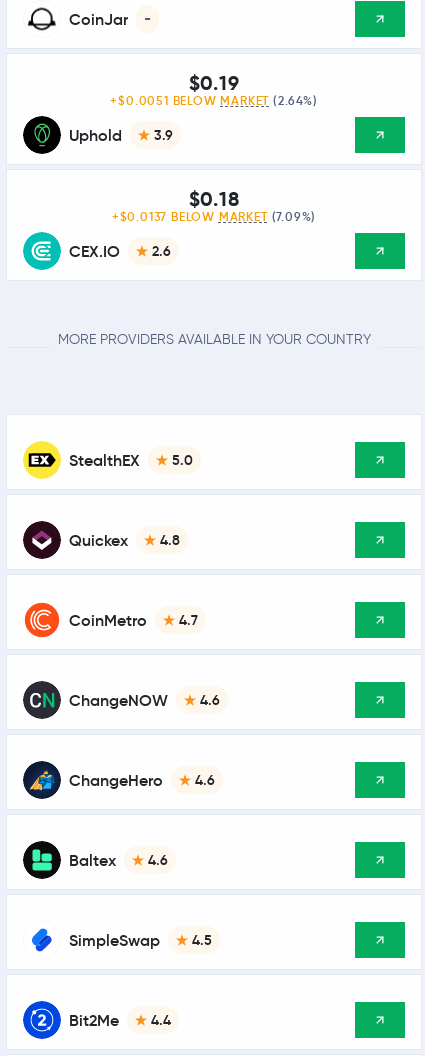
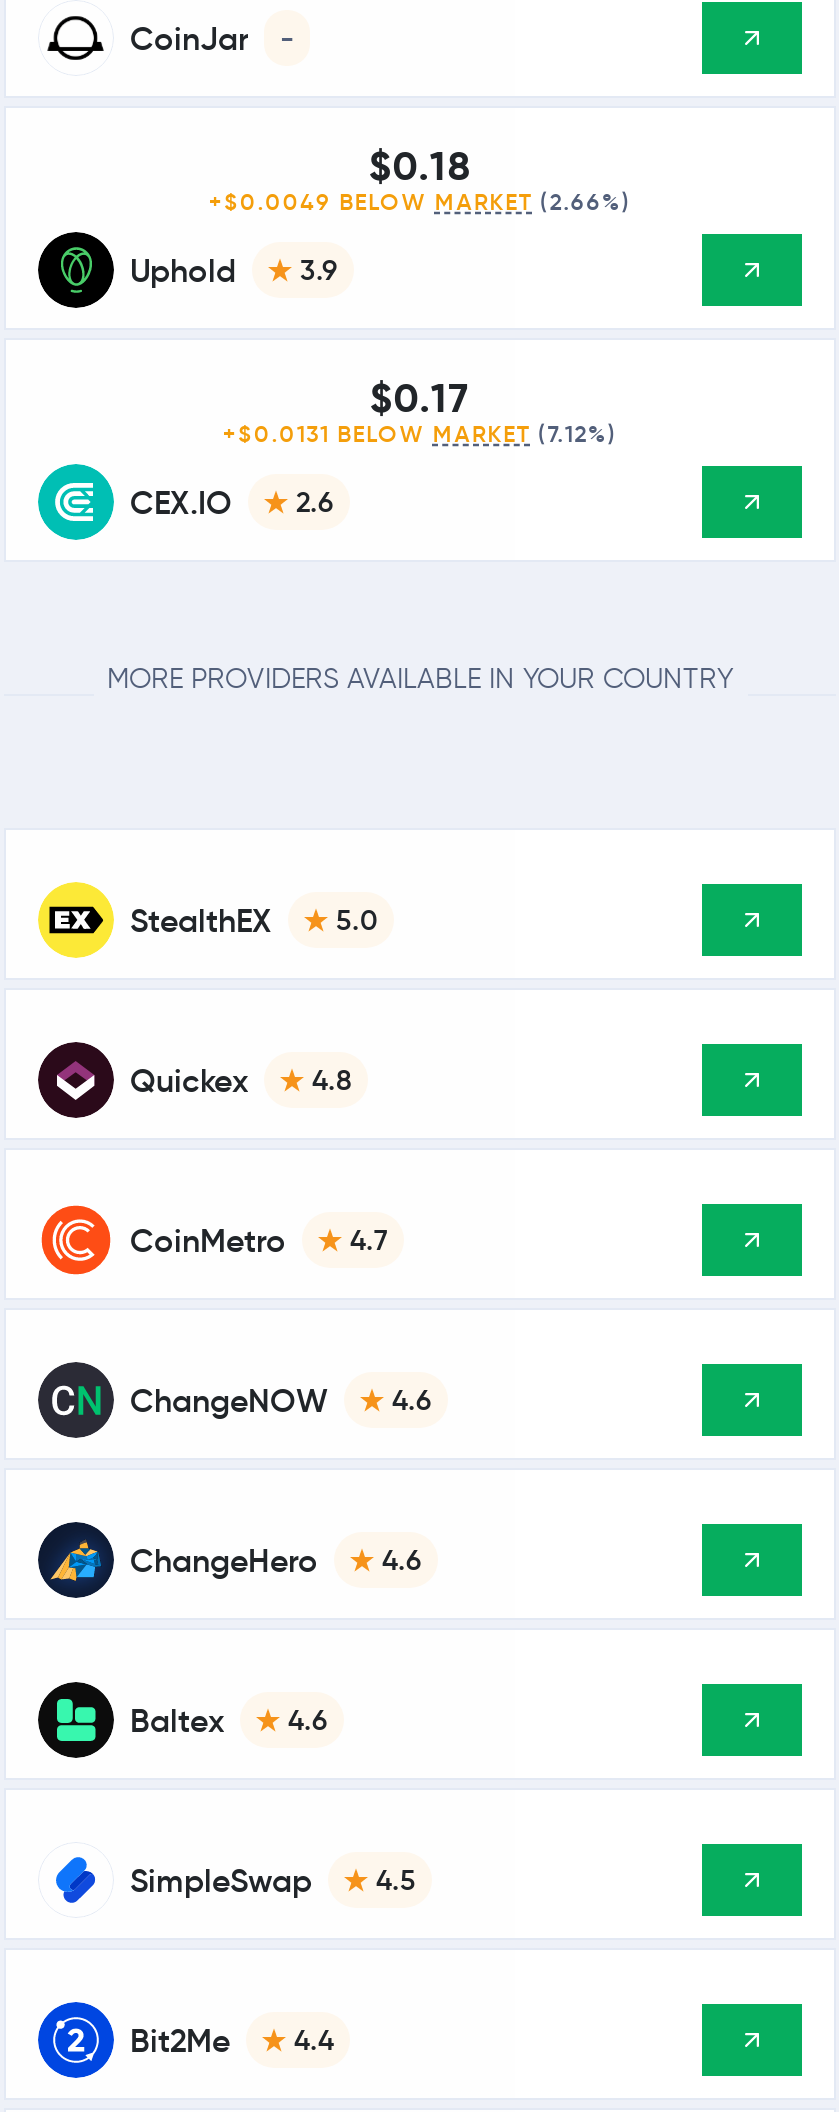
[188,70,239,96] $0.19 -> [369,140,471,192] $0.18
[110,94,318,108] +$0.0051 BELOW MARKET (2.64%) -> [209,188,631,216] +$0.0049 BELOW MARKET (2.66%)
[188,186,239,212] $0.18 -> [370,372,470,424] $0.17
[112,210,316,224] +$0.0137 BELOW MARKET (7.09%) -> [223,420,617,448] +$0.0131 BELOW MARKET (7.12%)

